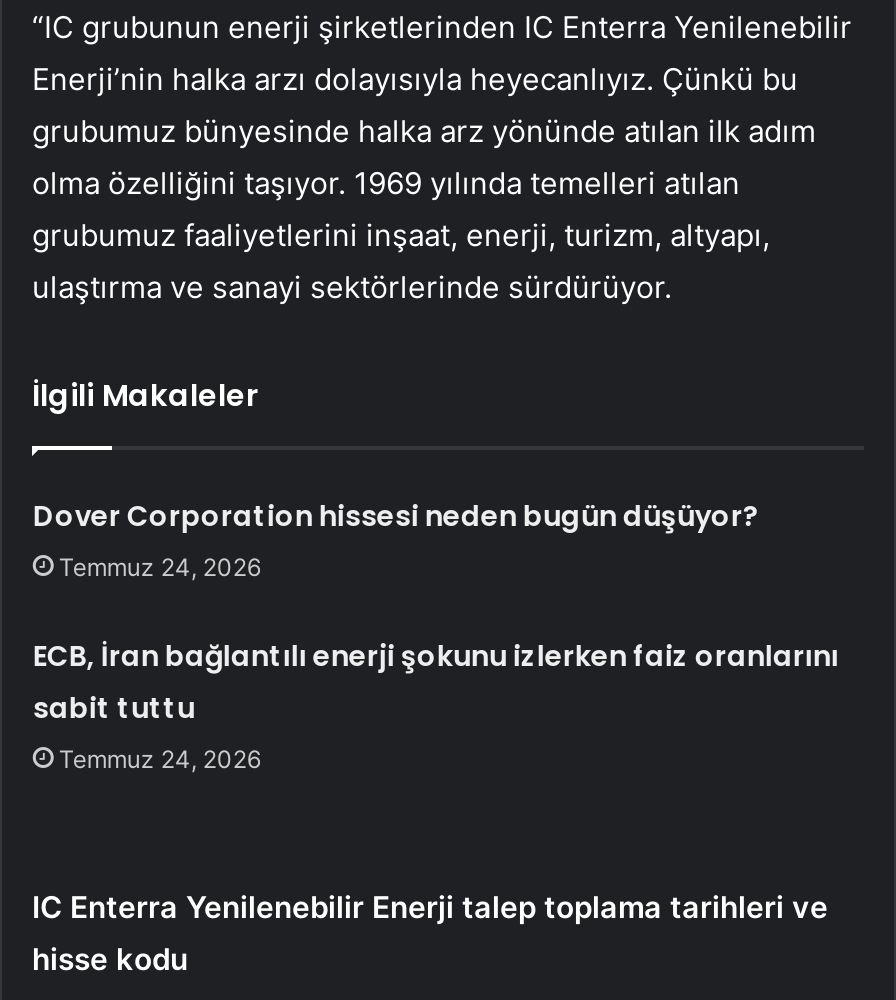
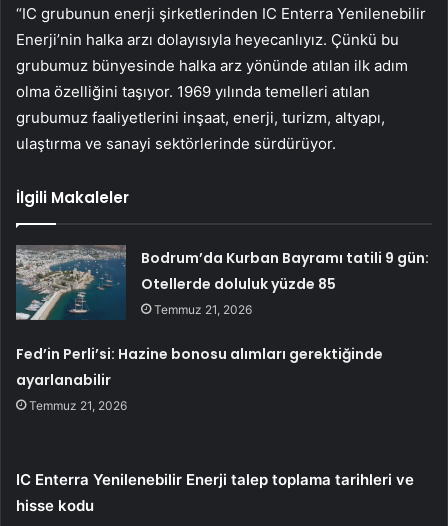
[33,496,759,582] Dover Corporation hissesi neden bugün düşüyor? | Temmuz 24, 2026 -> [141,248,429,317] Bodrum’da Kurban Bayramı tatili 9 gün: | Otellerde doluluk yüzde 85 | Temmuz 21, 2026
[33,636,839,774] ECB, İran bağlantılı enerji şokunu izlerken faiz oranlarını | sabit tuttu | Temmuz 24, 2026 -> [16,344,383,413] Fed’in Perli’si: Hazine bonosu alımları gerektiğinde | ayarlanabilir | Temmuz 21, 2026

